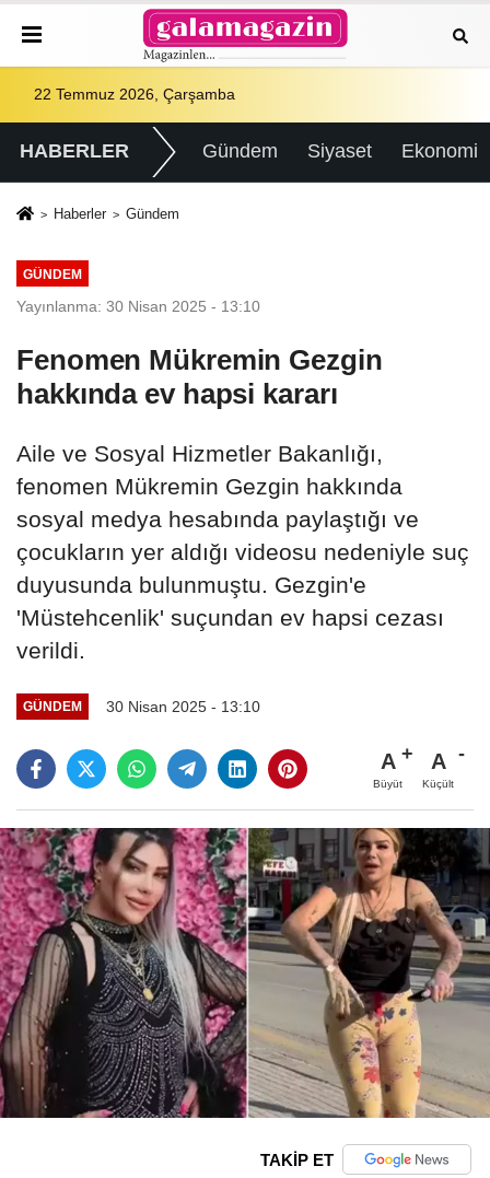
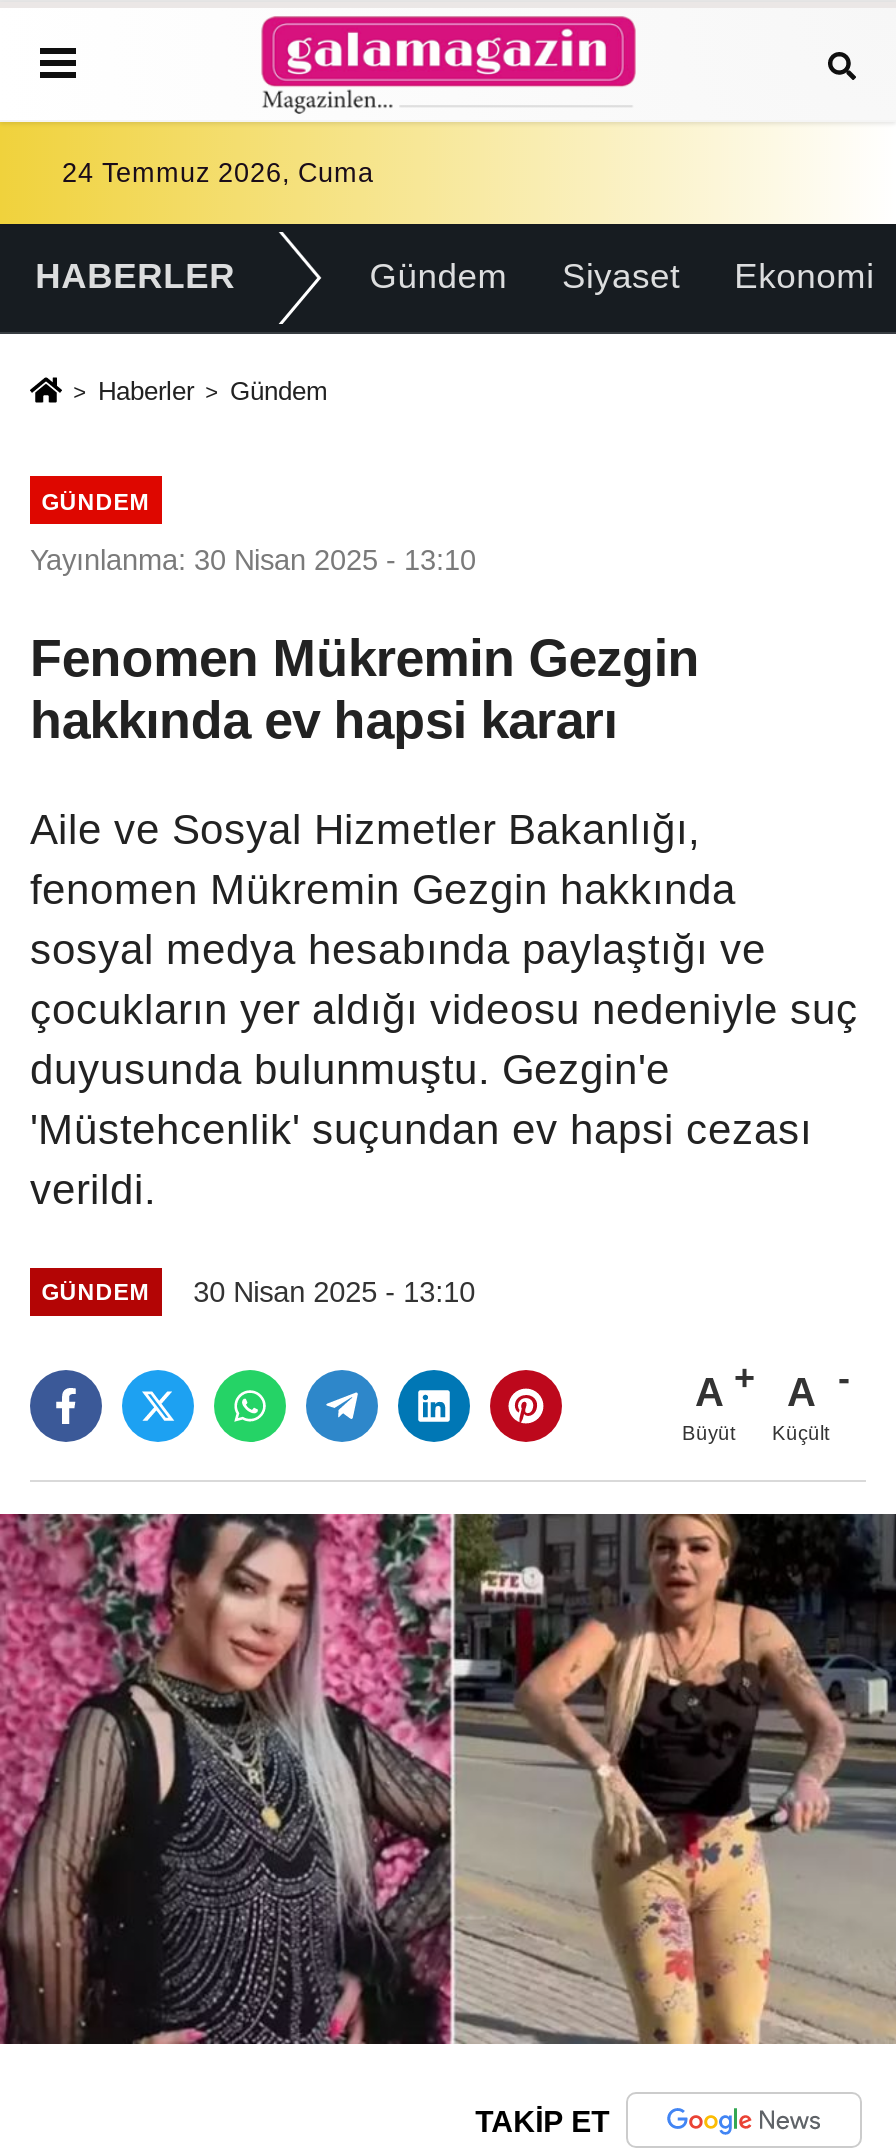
[34,86,235,103] 22 Temmuz 2026, Çarşamba -> [62,158,374,188] 24 Temmuz 2026, Cuma

